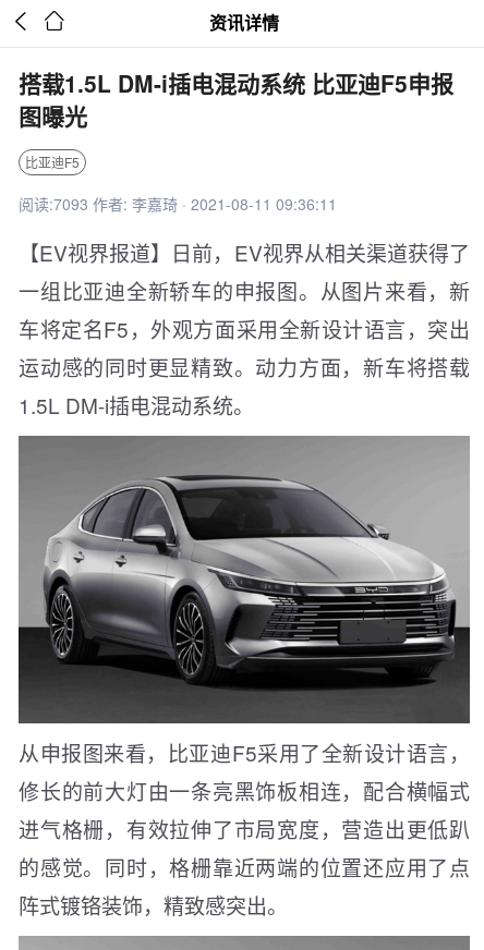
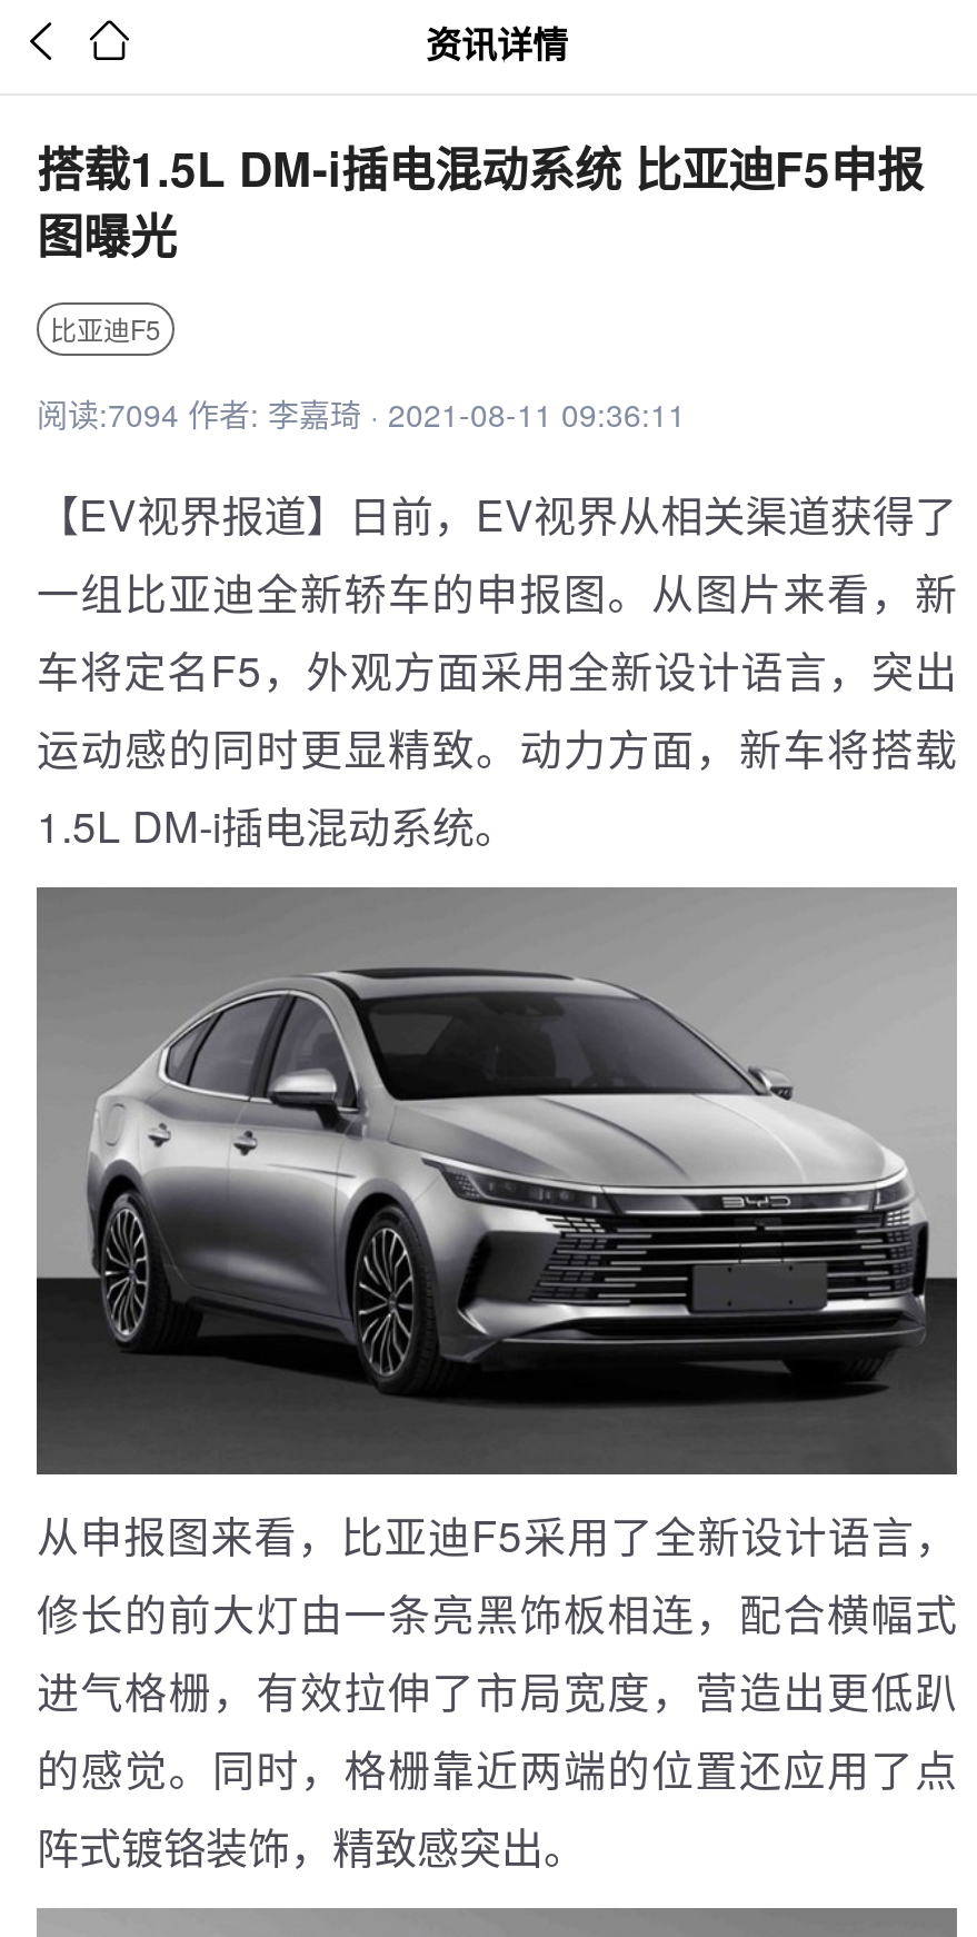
[19,193,337,215] 阅读:7093 作者: 李嘉琦 · 2021-08-11 09:36:11 -> [37,391,686,436] 阅读:7094 作者: 李嘉琦 · 2021-08-11 09:36:11

